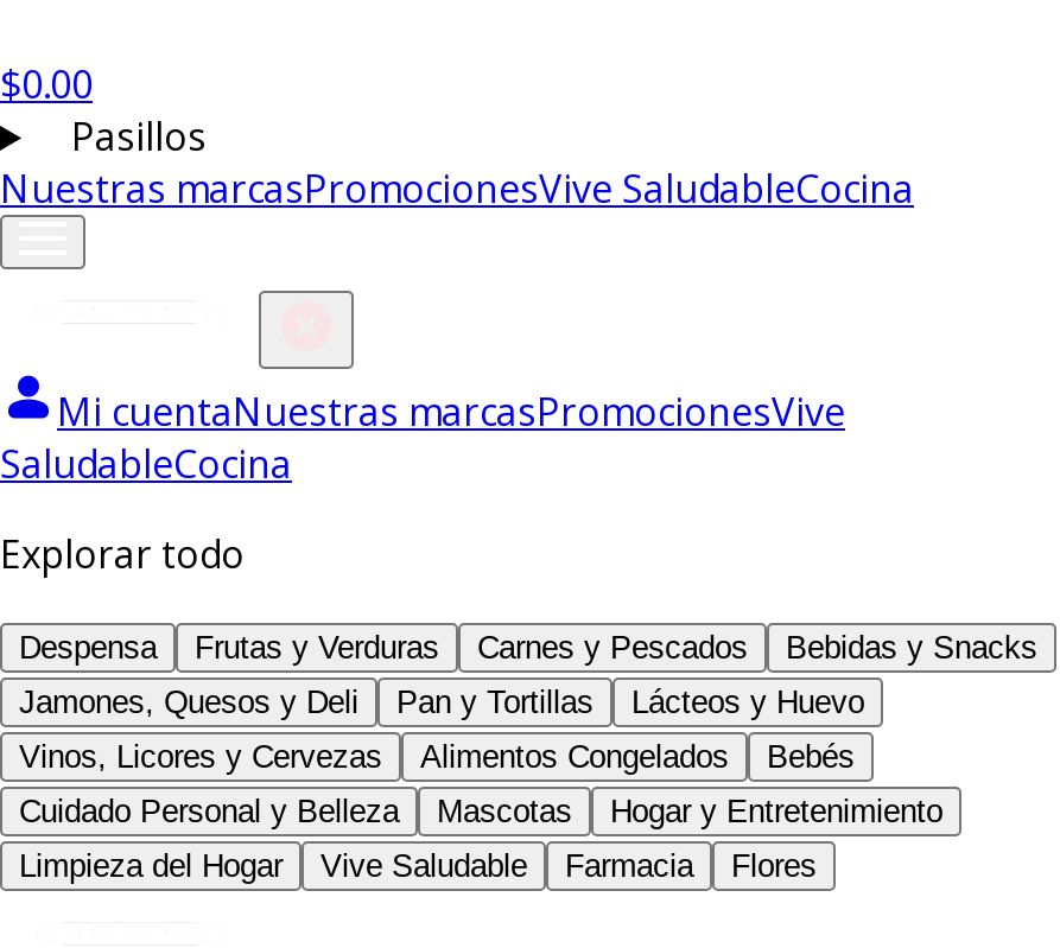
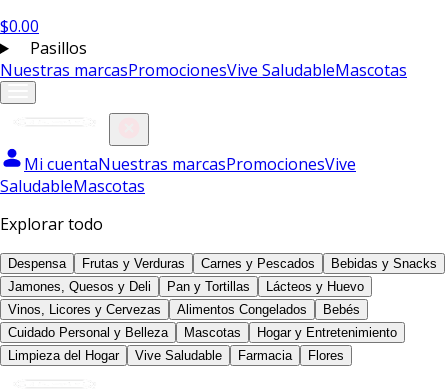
[0,163,914,215] Nuestras marcasPromocionesVive SaludableCocina -> [0,59,407,81] Nuestras marcasPromocionesVive SaludableMascotas
[0,438,292,490] SaludableCocina -> [0,175,145,197] SaludableMascotas

